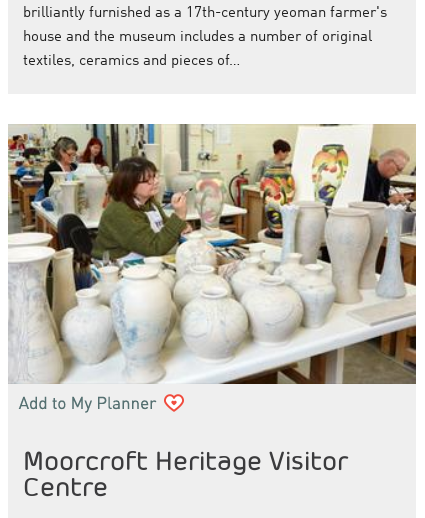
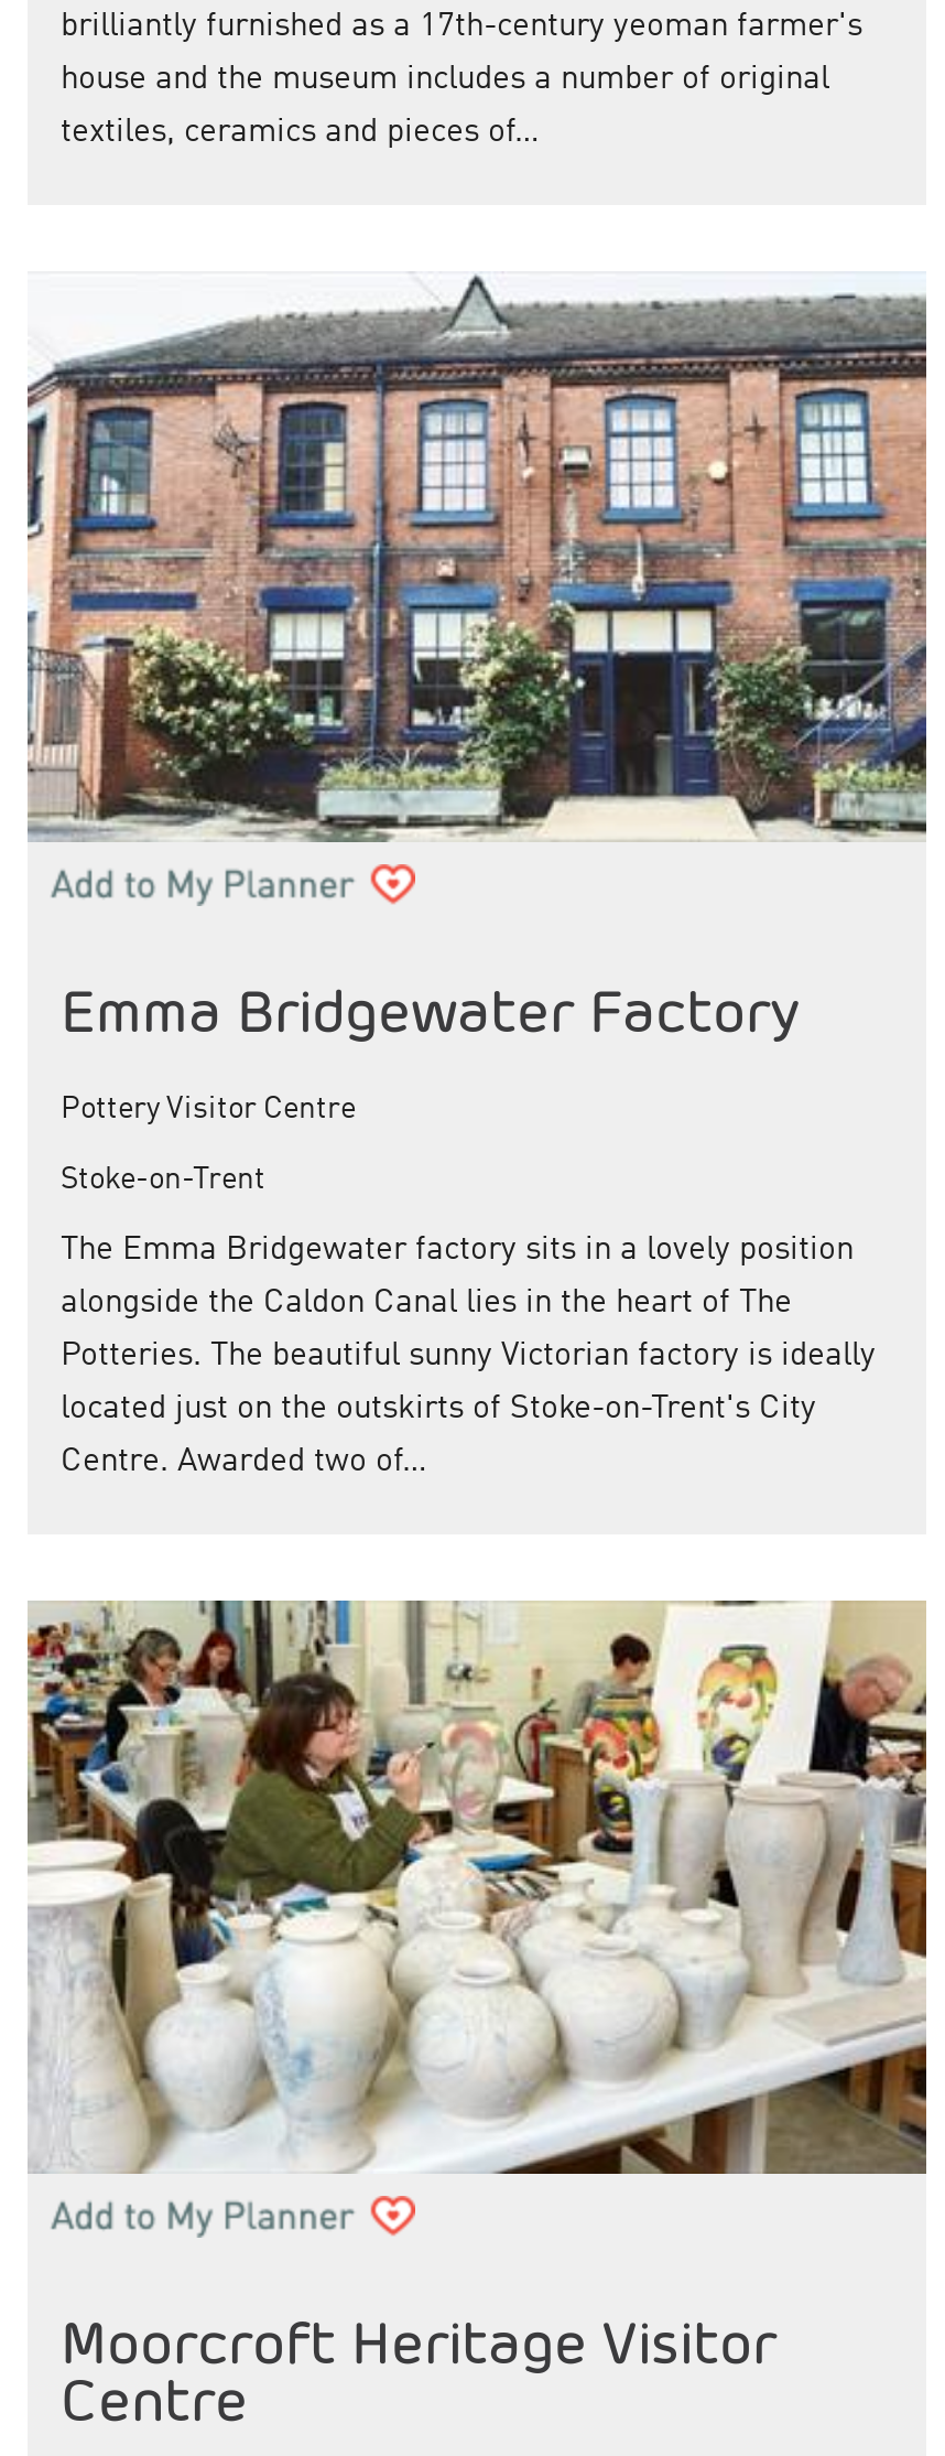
none -> [25,274,928,843] [image]
none -> [61,976,876,1480] Emma Bridgewater Factory | Pottery Visitor Centre | Stoke-on-Trent | The Emma Bridgewater factory sits in a lovely position | alongside the Caldon Canal lies in the heart of The | Potteries. The beautiful sunny Victorian factory is ideally | located just on the outskirts of Stoke-on-Trent's City | Centre. Awarded two of…

